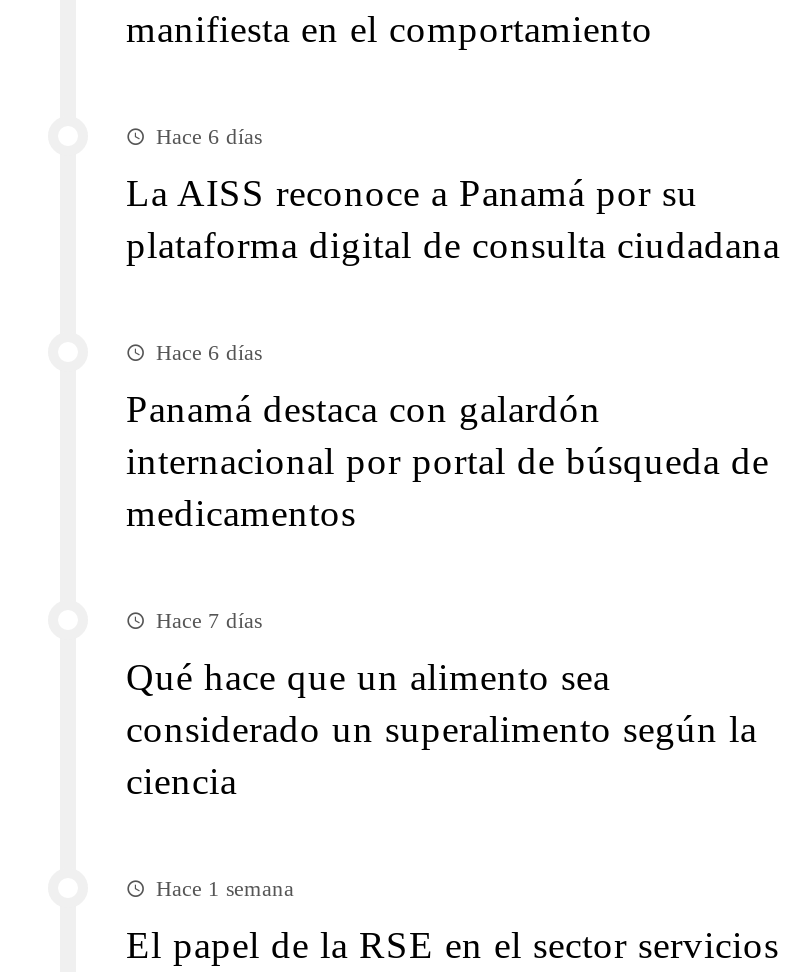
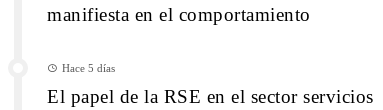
[126,123,780,899] Hace 6 días | La AISS reconoce a Panamá por su | plataforma digital de consulta ciudadana | Hace 6 días | Panamá destaca con galardón | internacional por portal de búsqueda de | medicamentos | Hace 7 días | Qué hace que un alimento sea | considerado un superalimento según la | ciencia | Hace 1 semana -> [62,62,115,74] Hace 5 días

